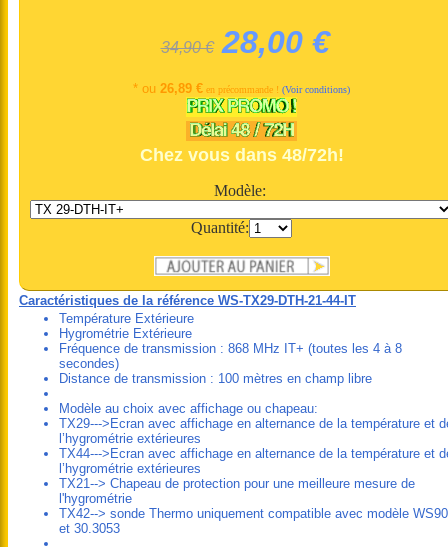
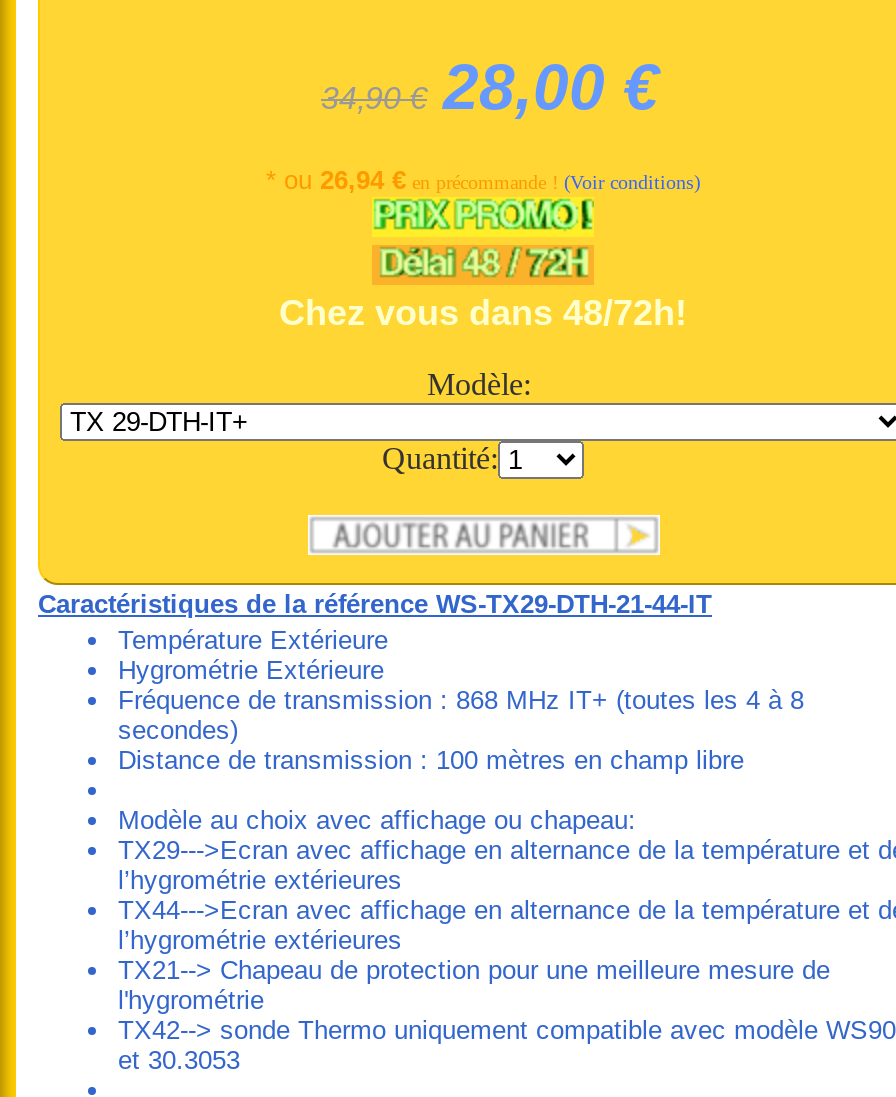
[133,81,350,96] * ou 26,89 €en précommande ! (Voir conditions) -> [266,165,700,195] * ou 26,94 €en précommande ! (Voir conditions)

